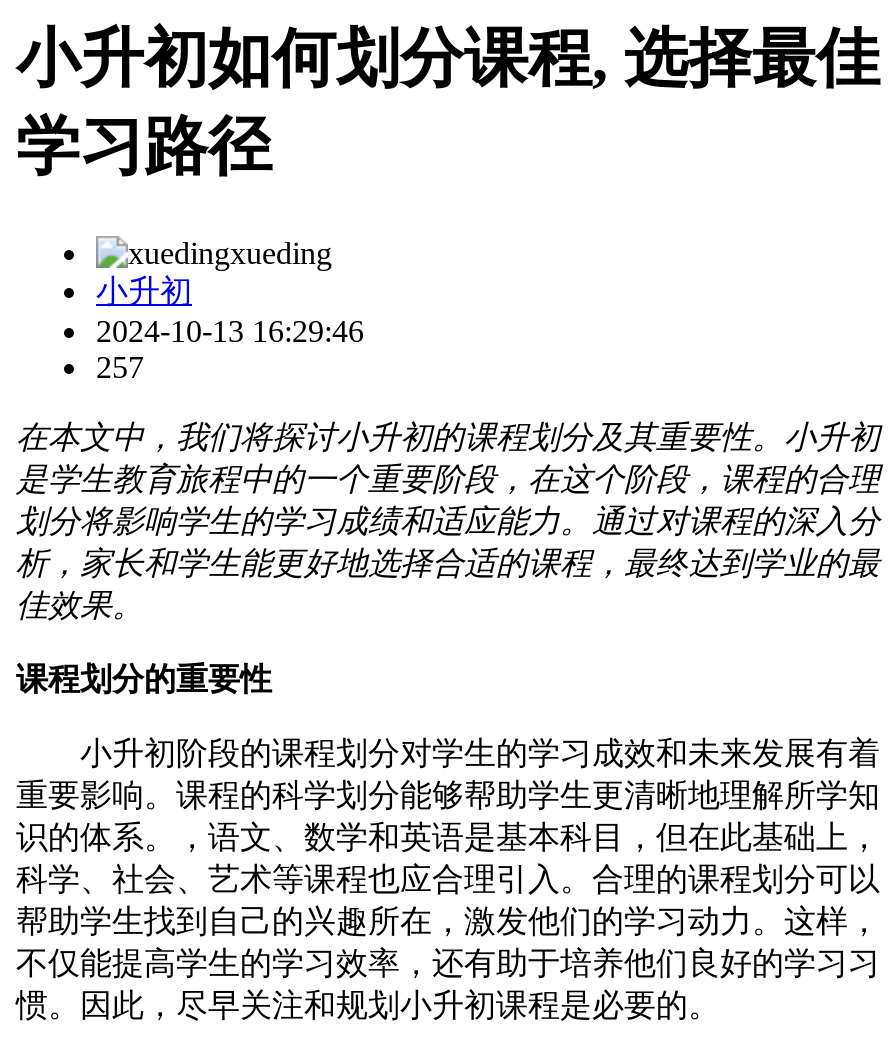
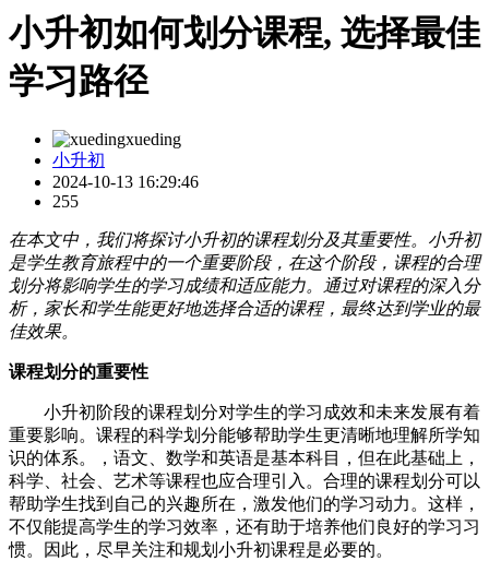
[96,350,144,384] 257 -> [52,192,79,211] 255

